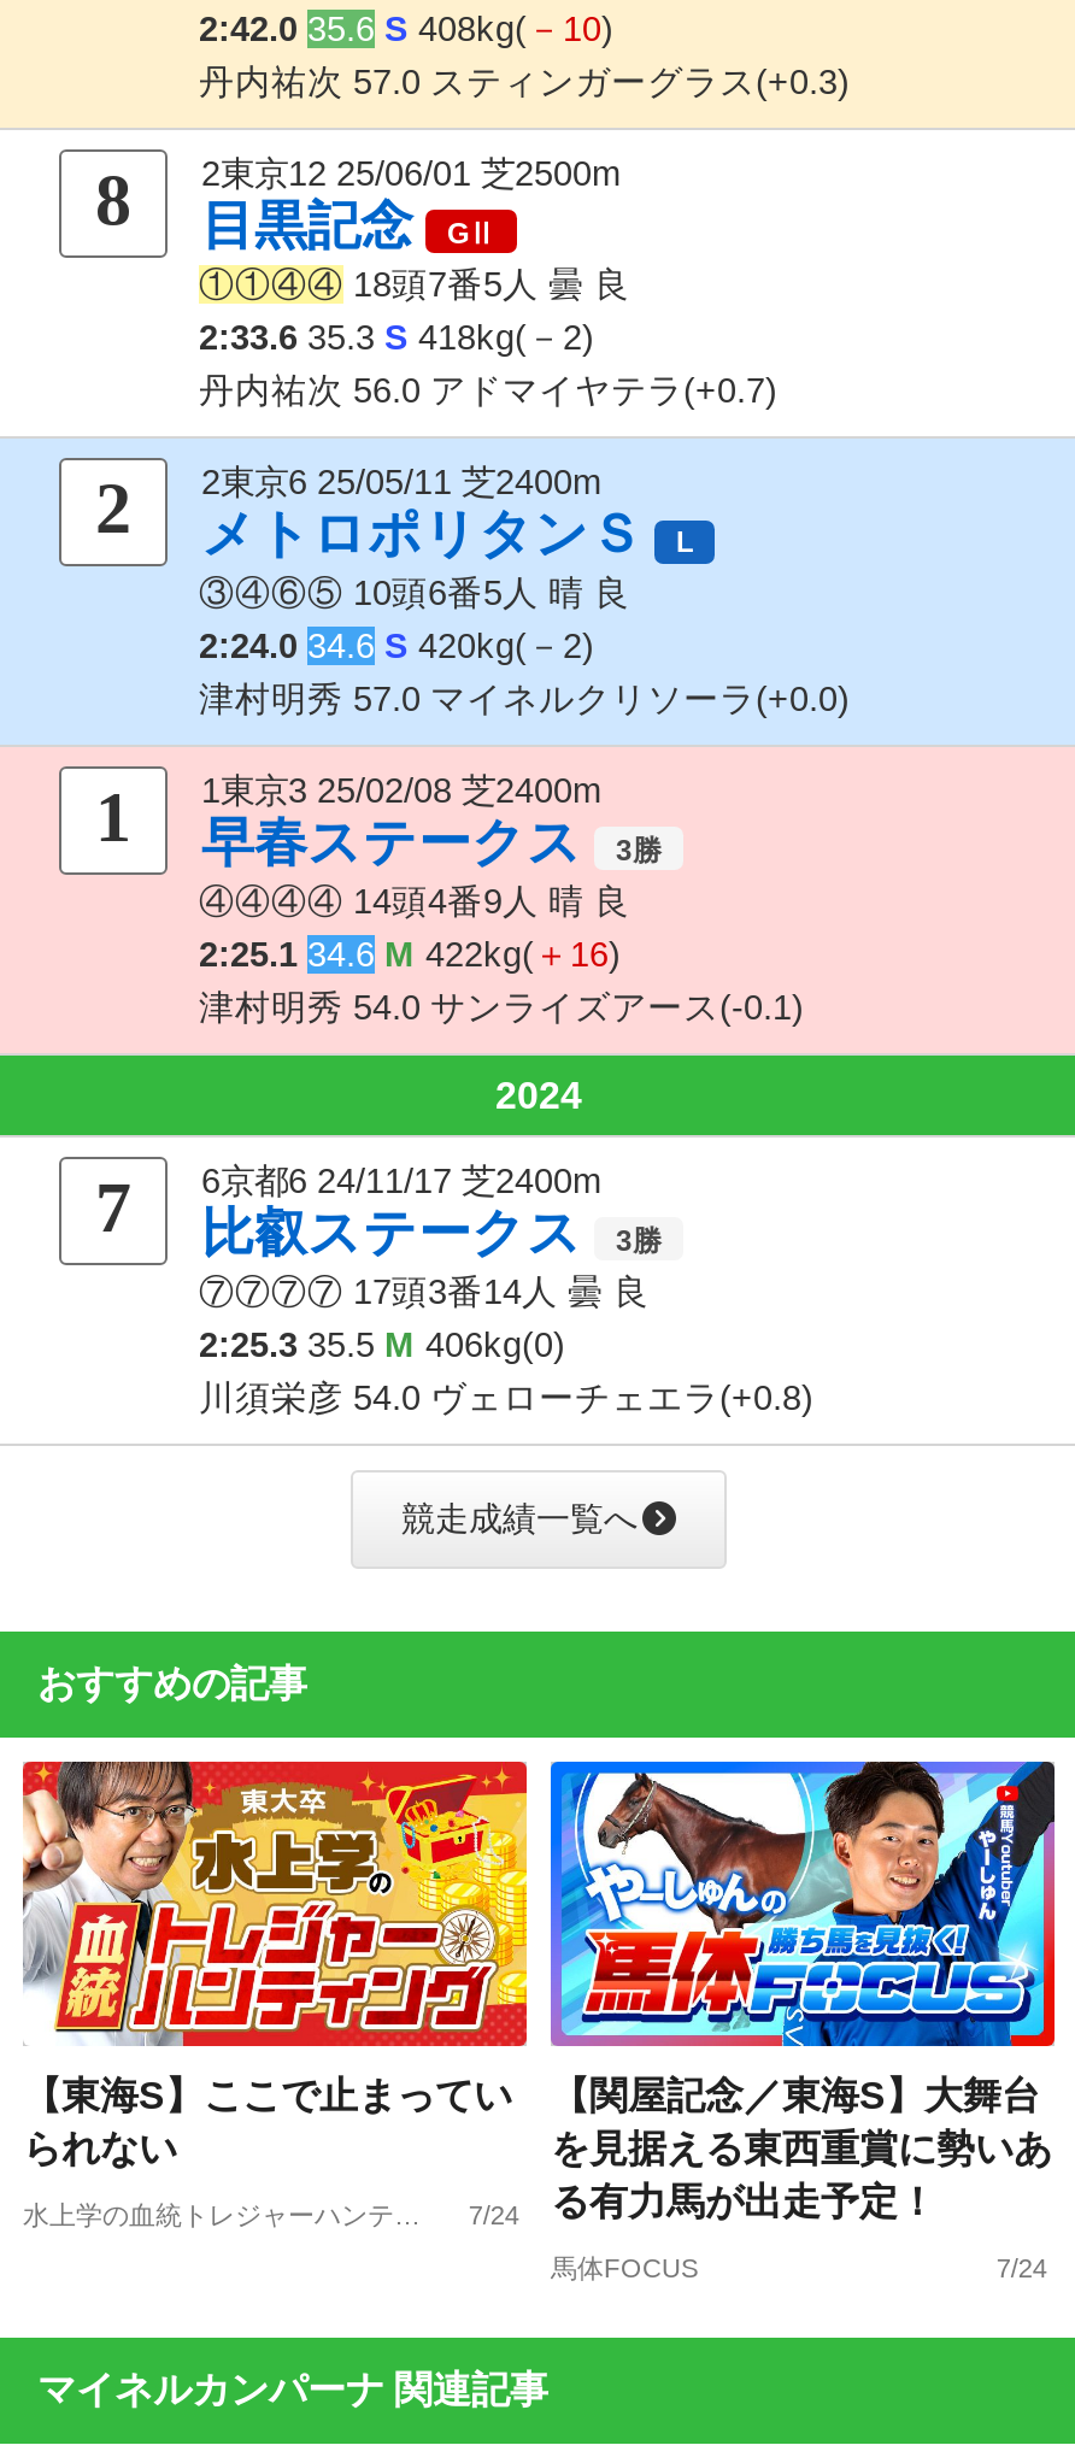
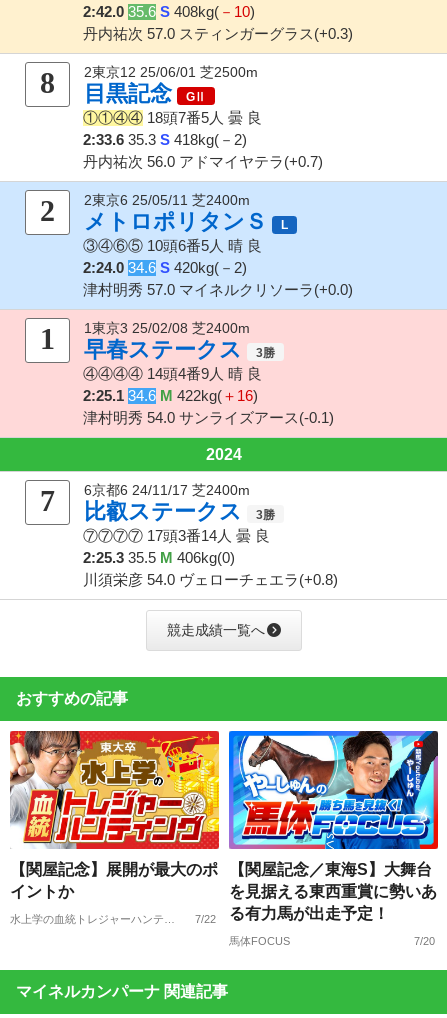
[23,2075,512,2169] 【東海S】ここで止まってい | られない -> [10,861,218,900] 【関屋記念】展開が最大のポ | イントか
[468,2200,519,2229] 7/24 -> [195,913,216,925] 7/22
[996,2253,1047,2282] 7/24 -> [414,935,435,947] 7/20

